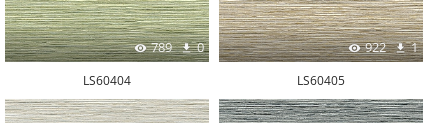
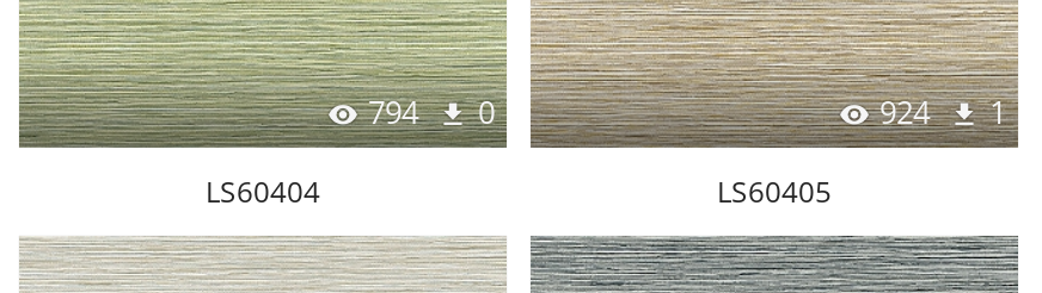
[151,38,204,56] 789 0 -> [368,91,495,133] 794 0
[365,38,386,56] 922 -> [879,91,930,133] 924

